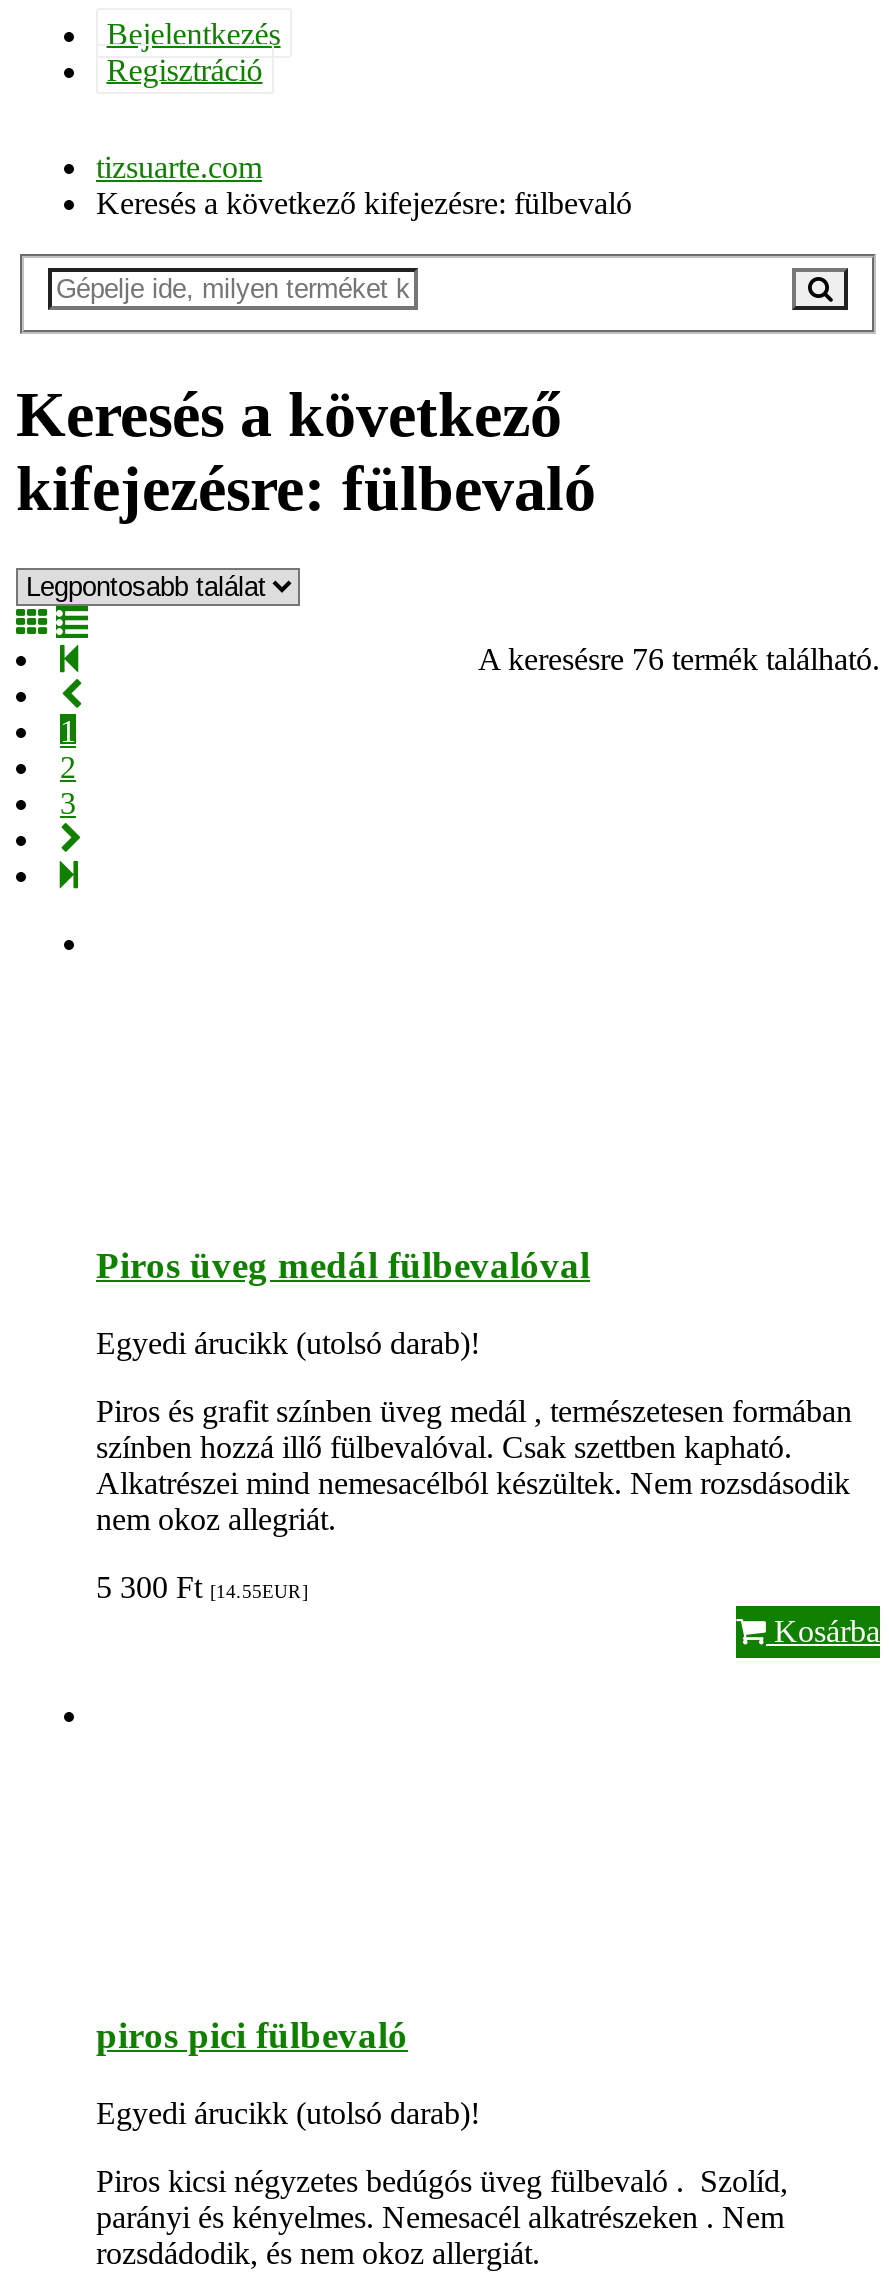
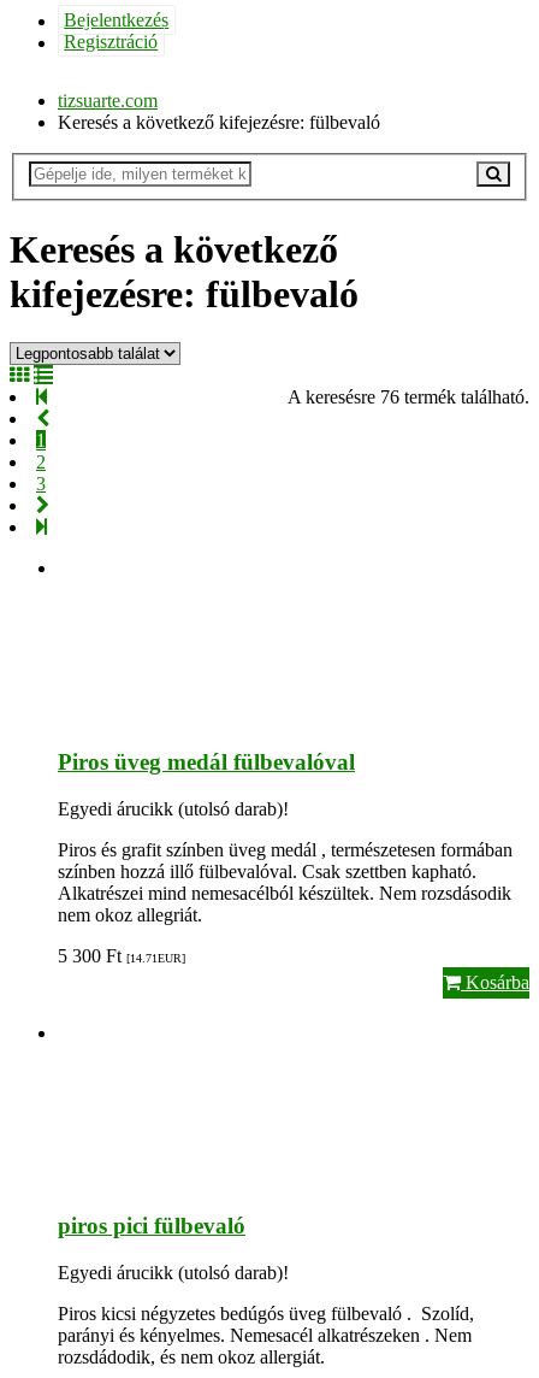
[96,1569,308,1603] 5 300 Ft [14.55EUR] -> [58,945,185,965] 5 300 Ft [14.71EUR]

